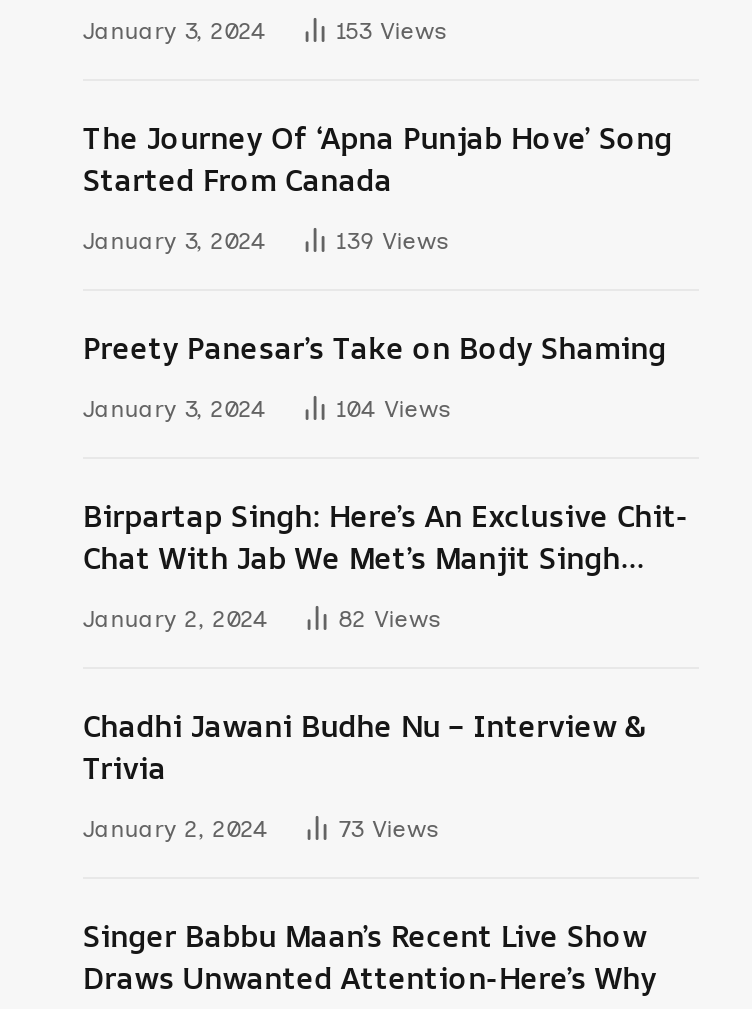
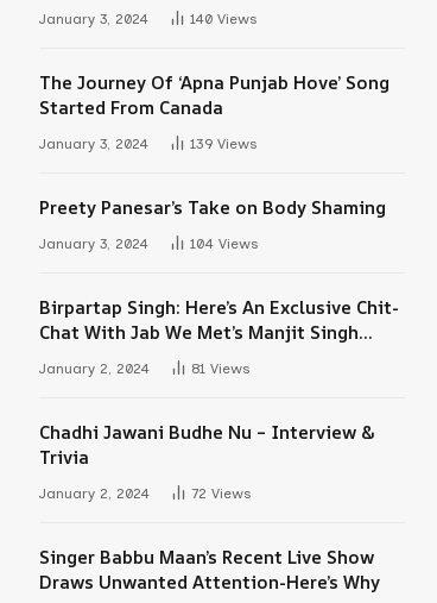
[337,16,447,44] 153 Views -> [190,10,256,27] 140 Views
[339,604,441,632] 82 Views -> [191,360,249,377] 81 Views
[339,814,439,842] 73 Views -> [191,485,250,501] 72 Views

